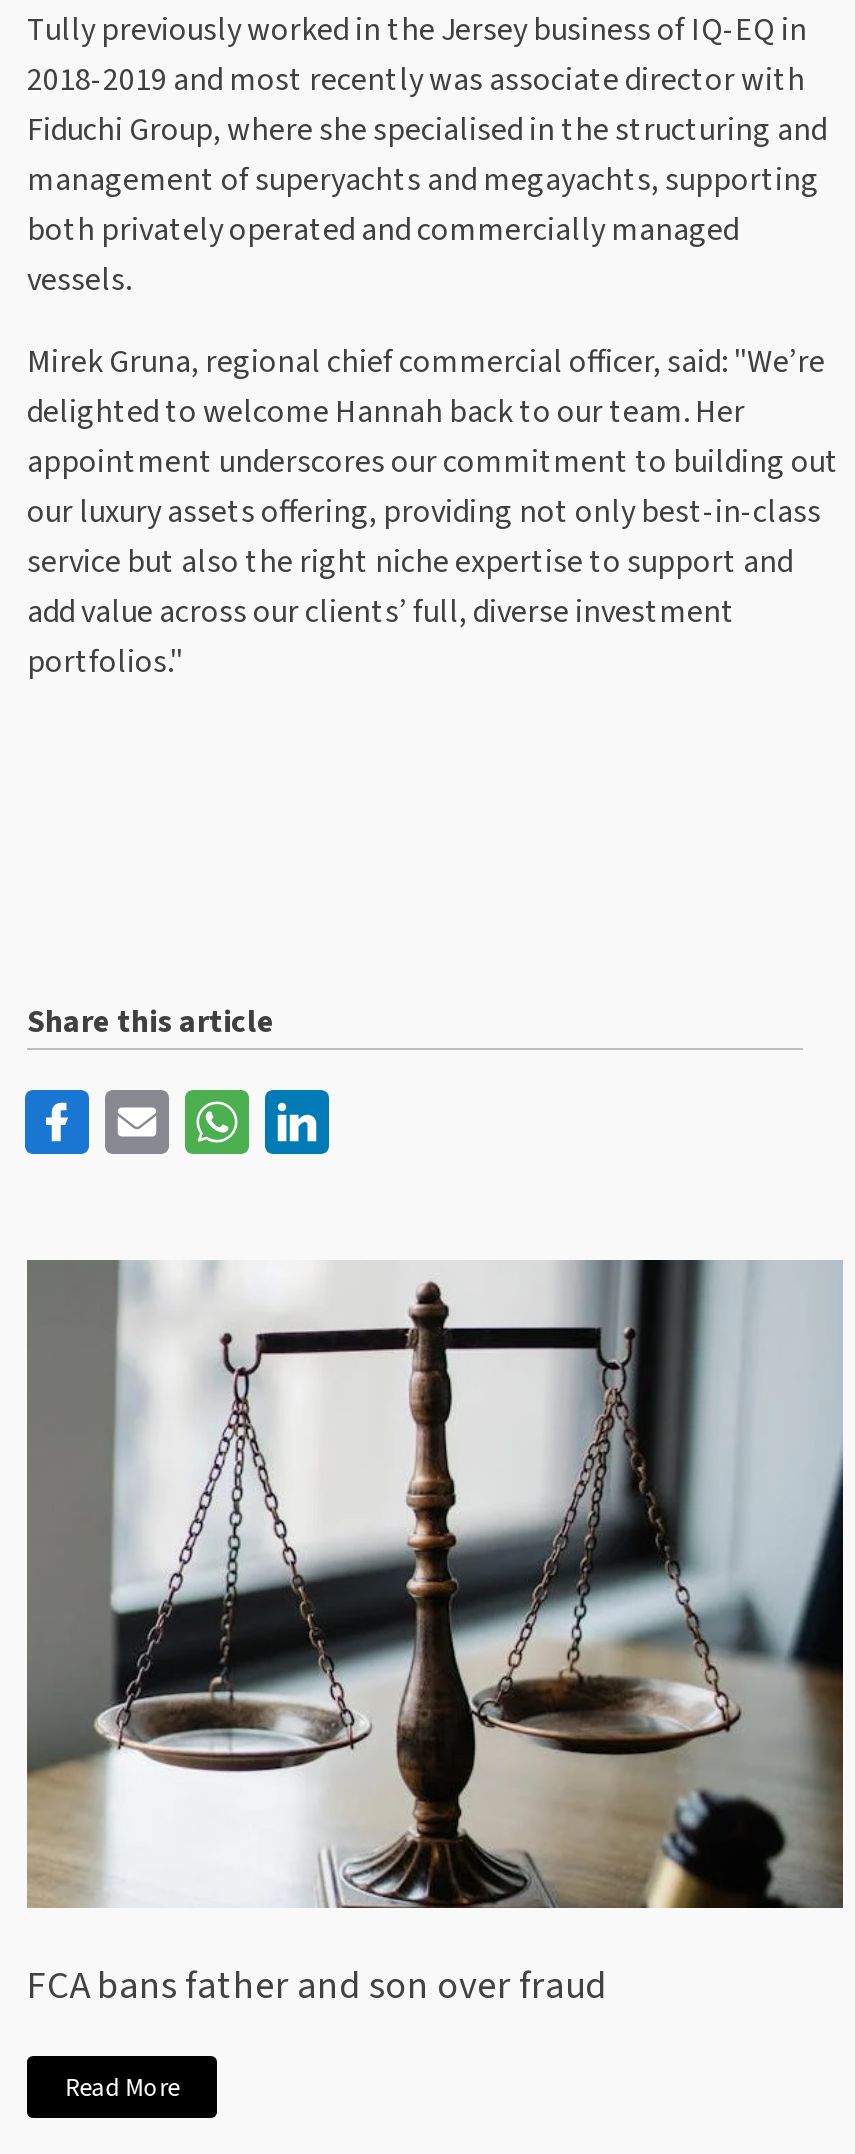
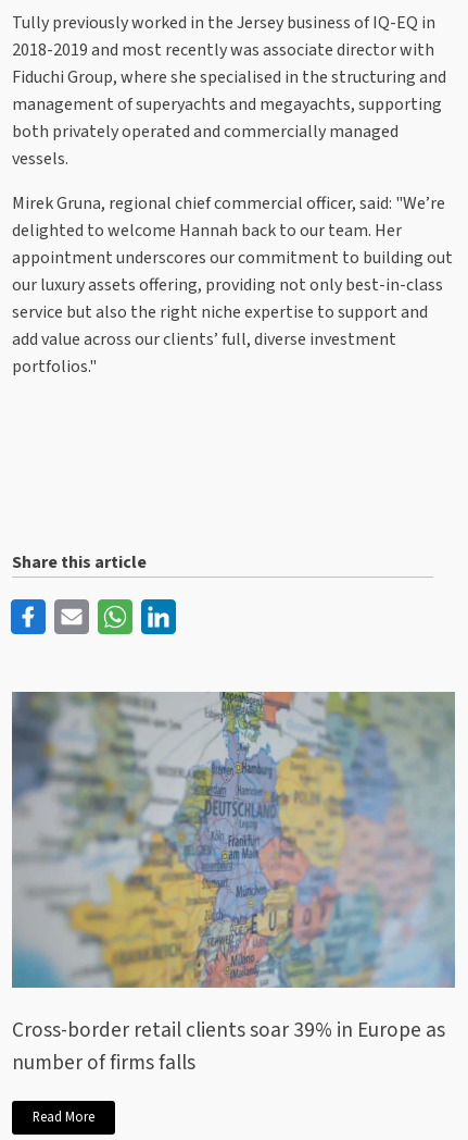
[27,1260,845,1838] [image] -> [11,691,456,1006] [image]
[27,1958,607,2014] FCA bans father and son over fraud -> [12,1014,445,1078] Cross-border retail clients soar 39% in Europe as | number of firms falls

